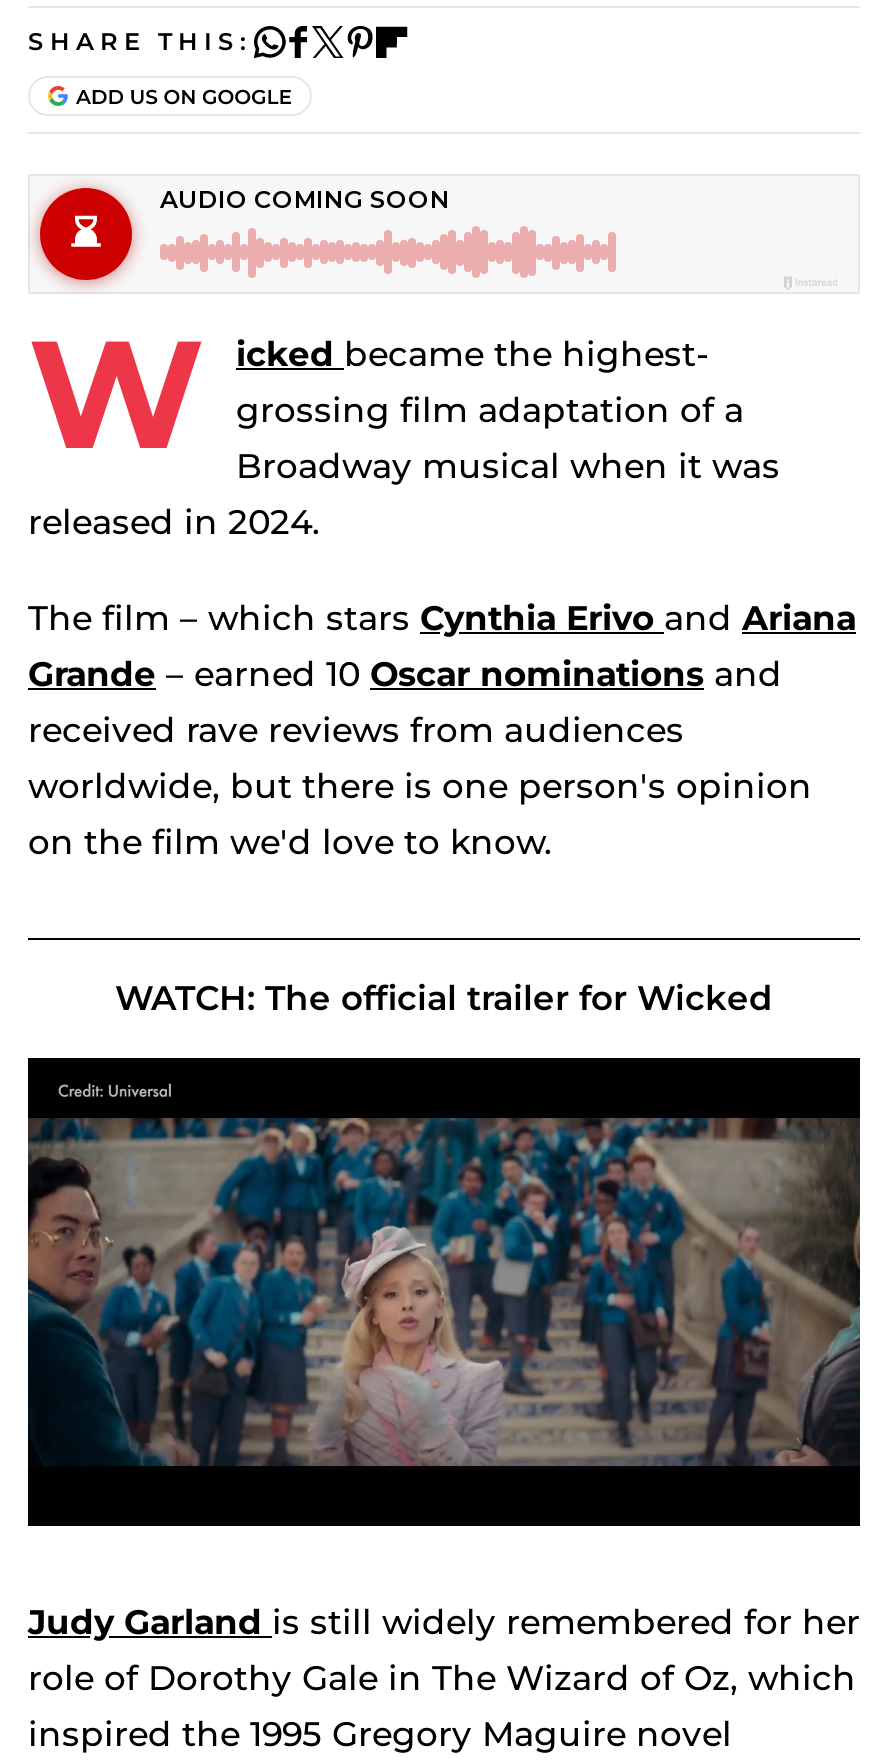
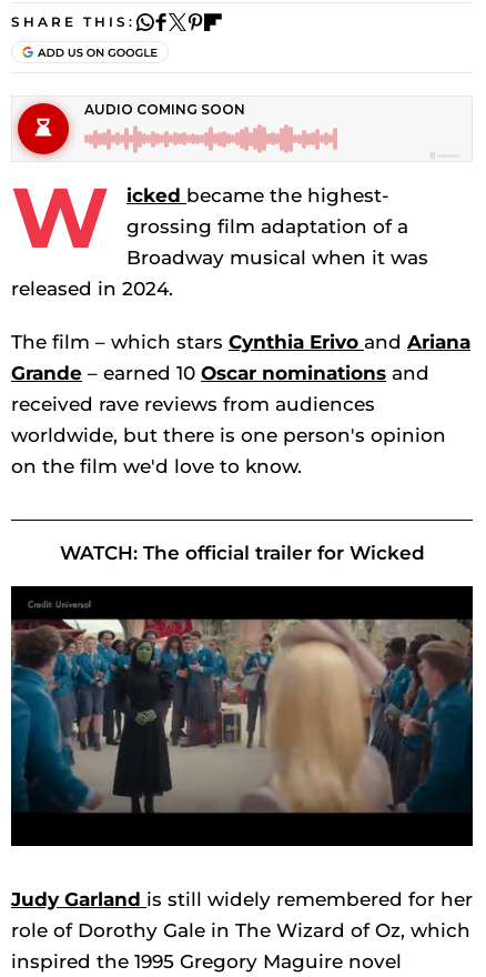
[26,1118,860,1468] [image] -> [10,618,473,813] [image]

